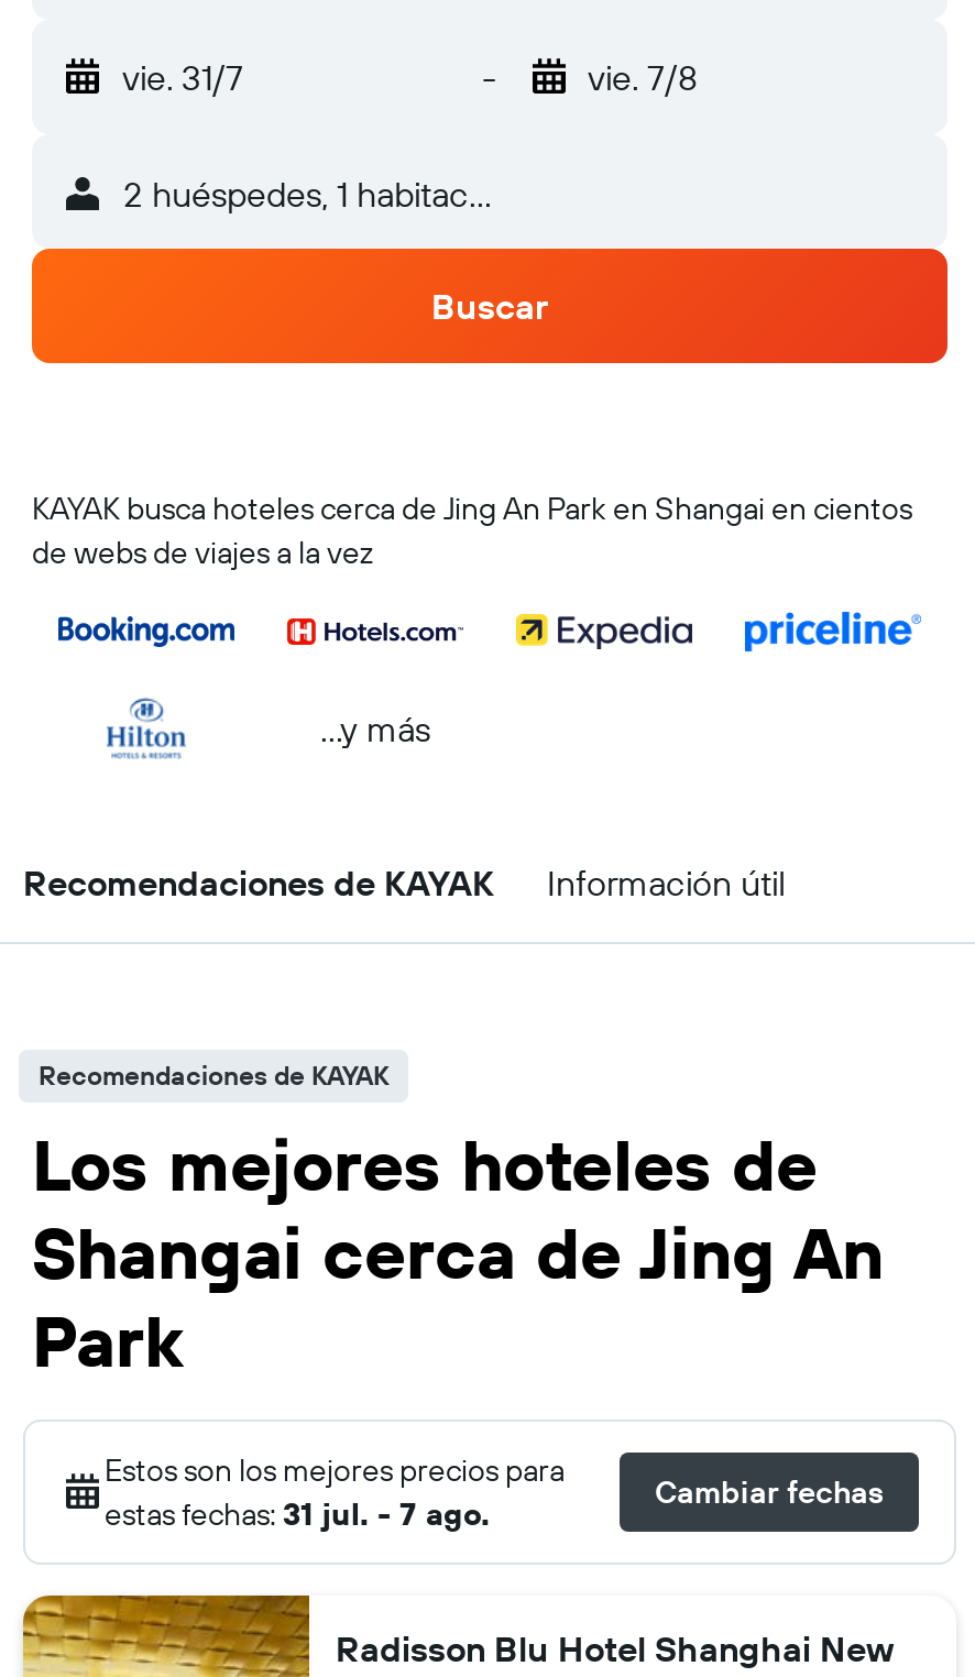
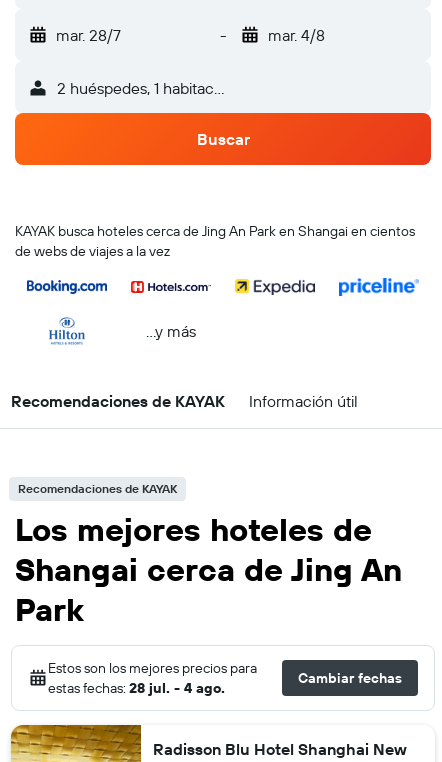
[122,55,243,99] vie. 31/7 -> [56,25,121,45] mar. 28/7
[588,55,698,99] vie. 7/8 -> [267,25,324,45] mar. 4/8
[105,1494,490,1534] estas fechas: 31 jul. - 7 ago. -> [48,679,225,697] estas fechas: 28 jul. - 4 ago.

